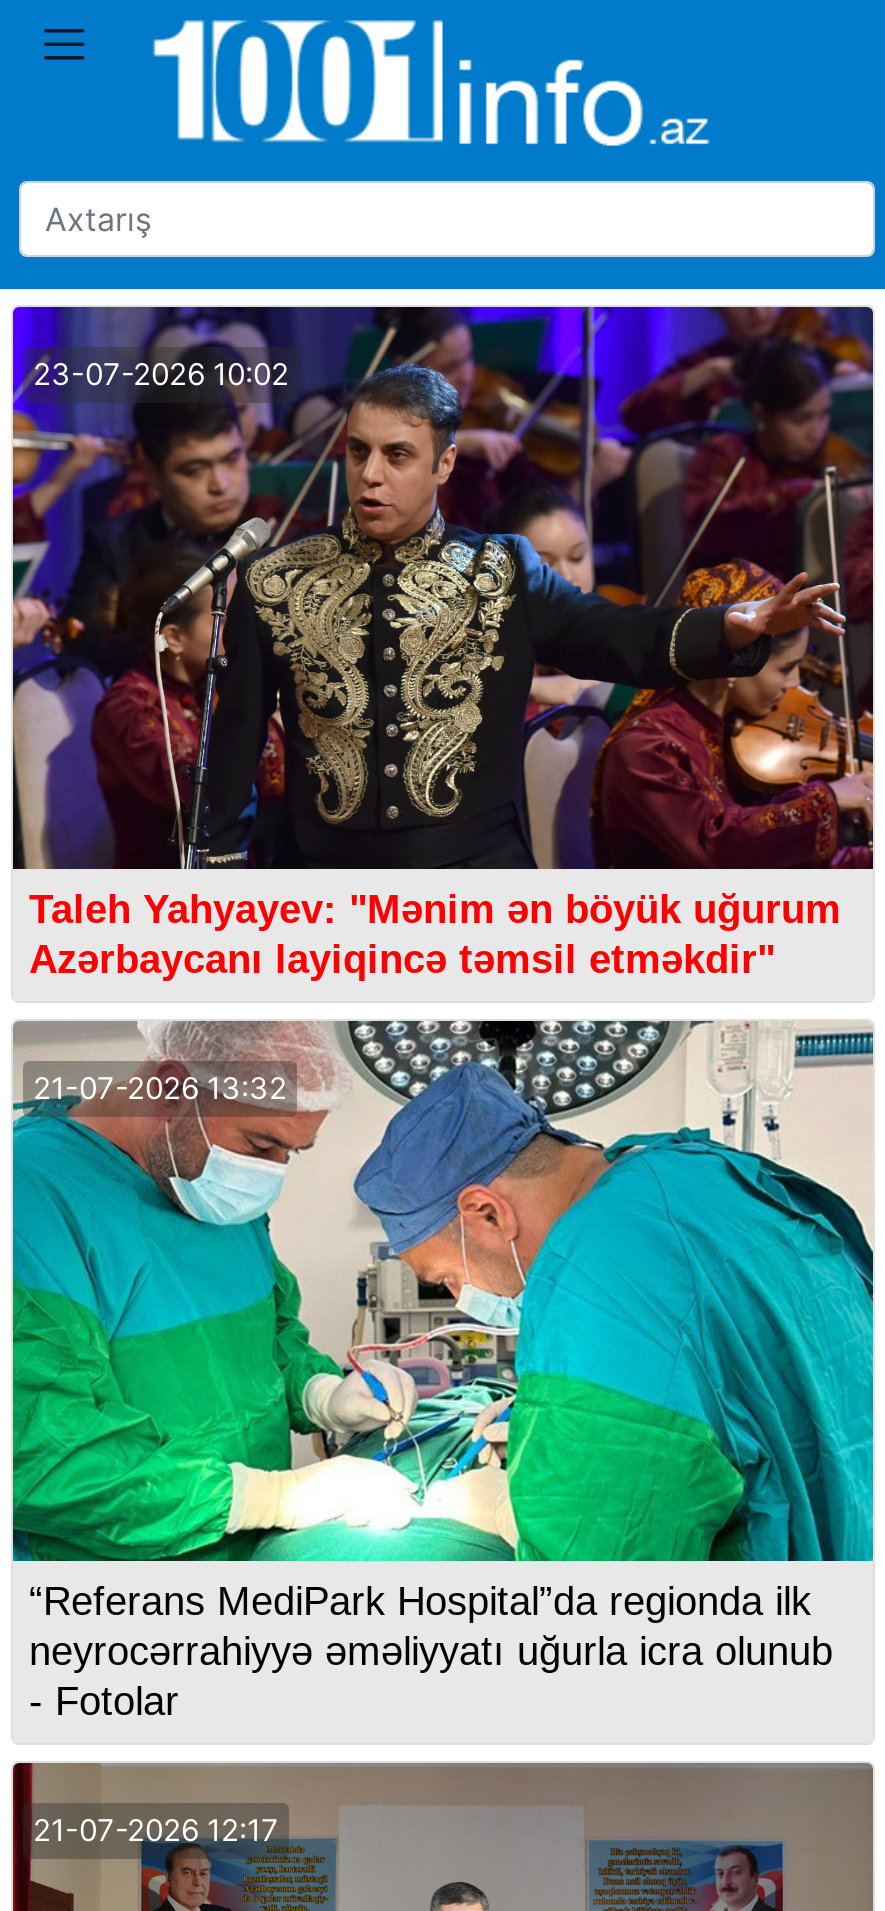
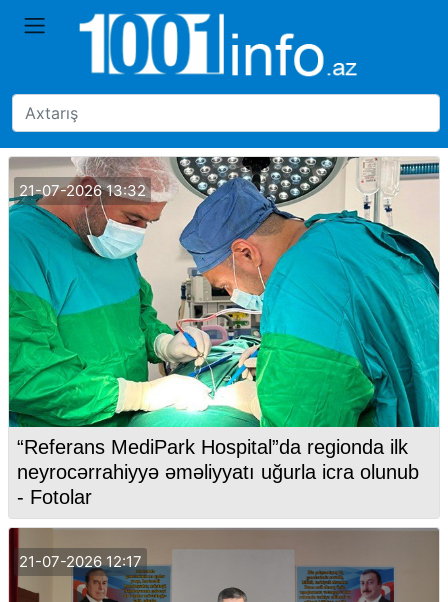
[11,305,875,871] [image] | 23-07-2026 10:02 -> none
[29,888,841,982] Taleh Yahyayev: "Mənim ən böyük uğurum | Azərbaycanı layiqincə təmsil etməkdir" -> none

